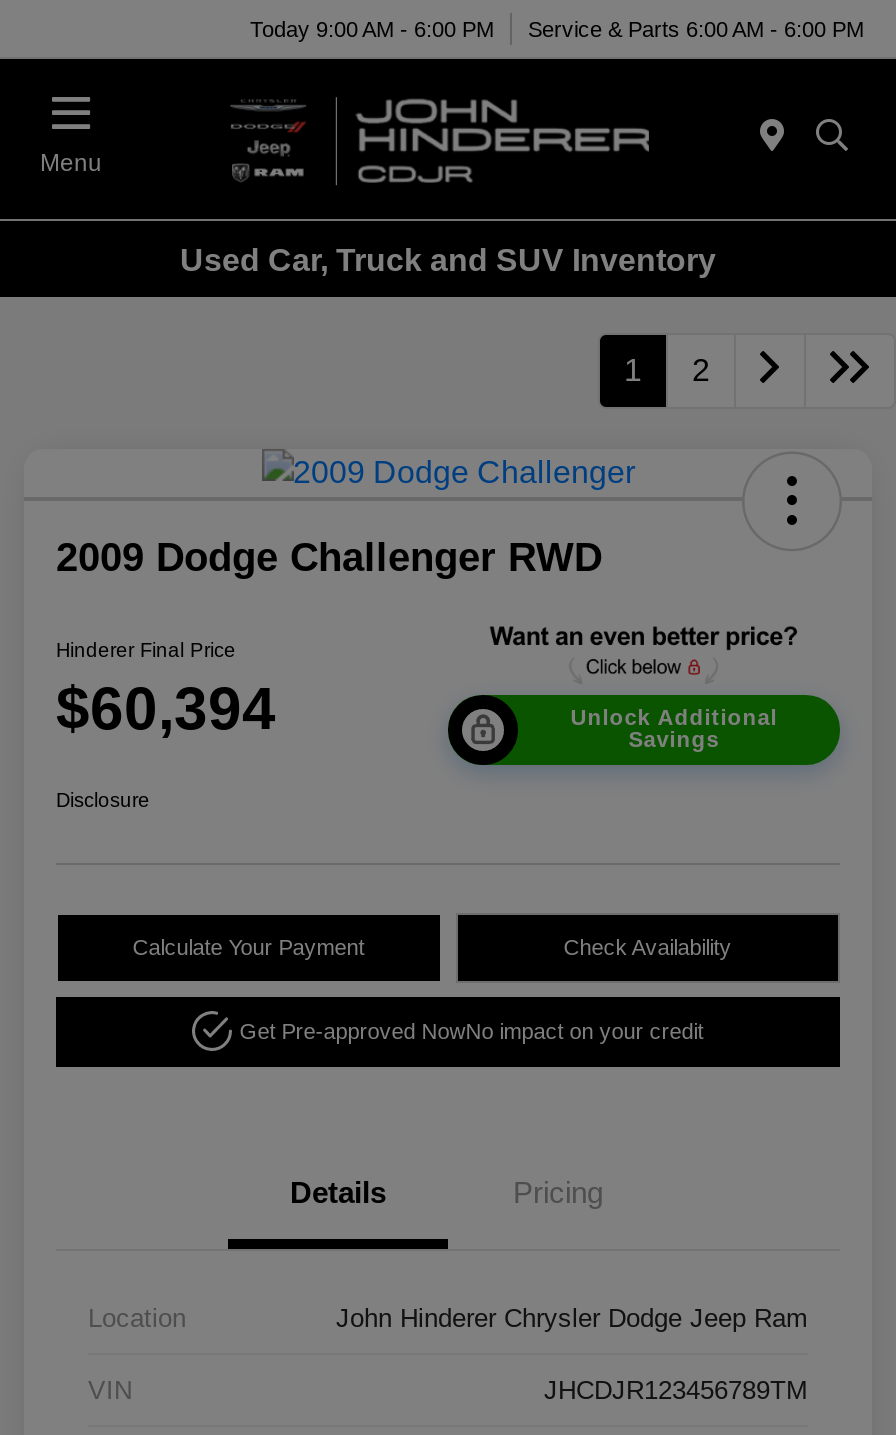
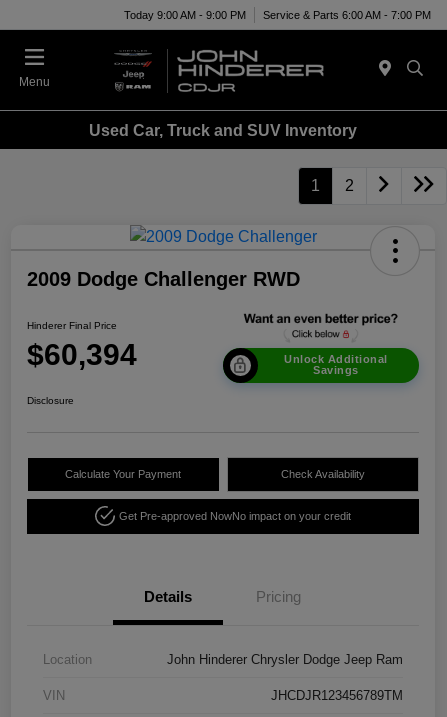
[250,16,494,40] Today 9:00 AM - 6:00 PM -> [124,8,246,20] Today 9:00 AM - 9:00 PM
[528,16,864,40] Service & Parts 6:00 AM - 6:00 PM -> [263,8,431,20] Service & Parts 6:00 AM - 7:00 PM

